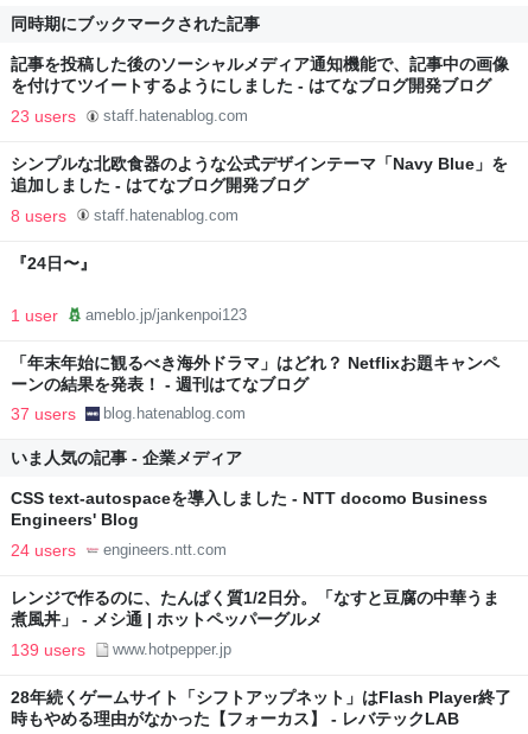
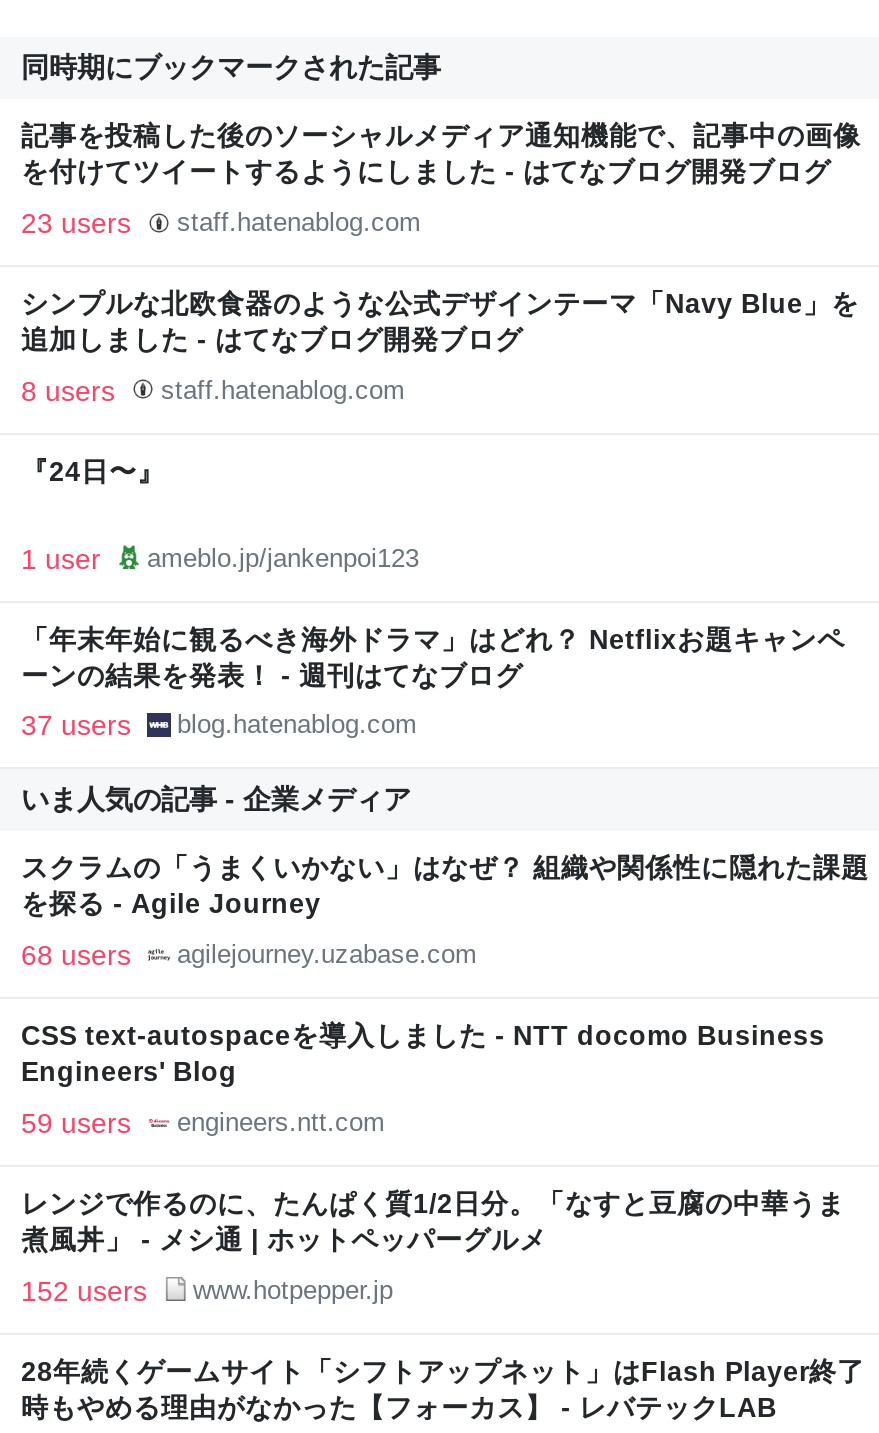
none -> [21,854,869,971] スクラムの「うまくいかない」はなぜ？ 組織や関係性に隠れた課題 | を探る - Agile Journey | 68 users | agilejourney.uzabase.com
[11,541,227,560] 24 users engineers.ntt.com -> [21,1107,385,1139] 59 users engineers.ntt.com
[11,640,231,659] 139 users www.hotpepper.jp -> [21,1275,393,1307] 152 users www.hotpepper.jp

